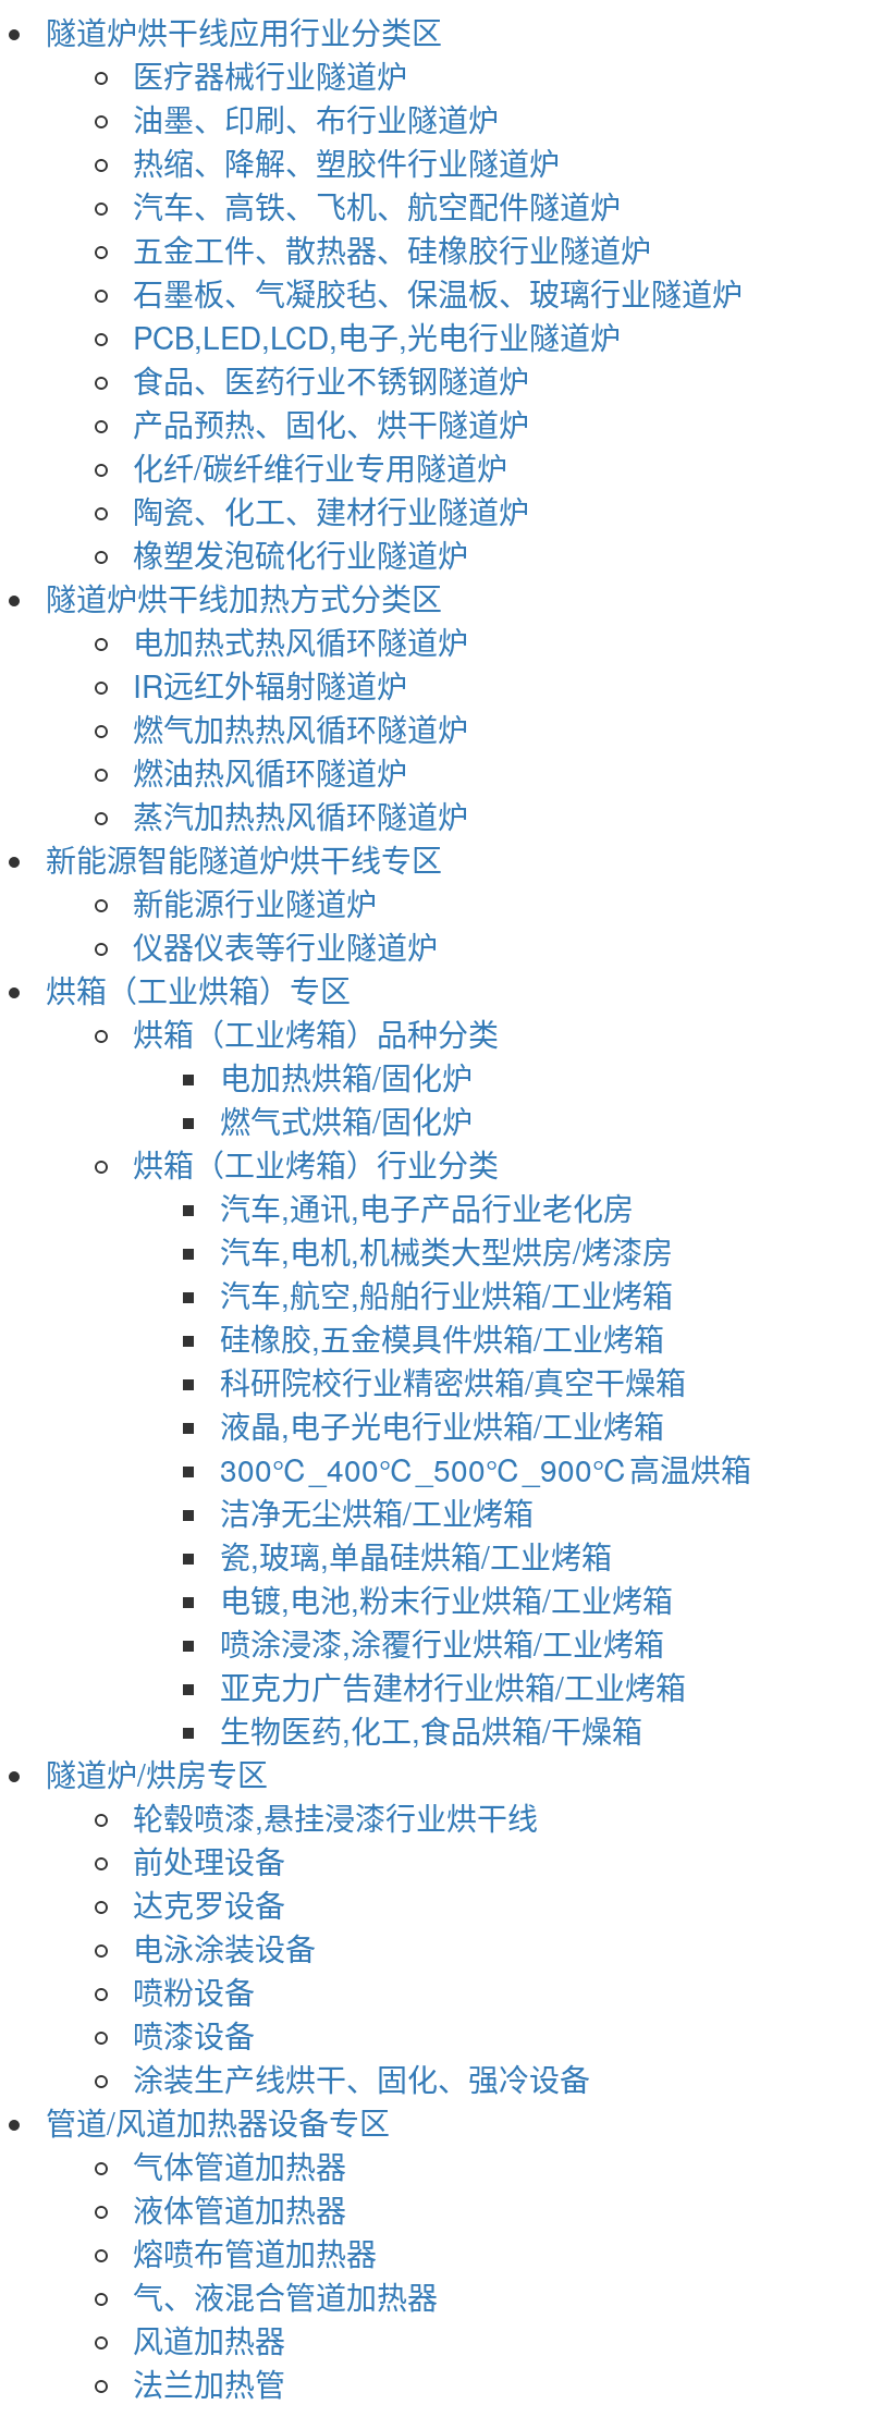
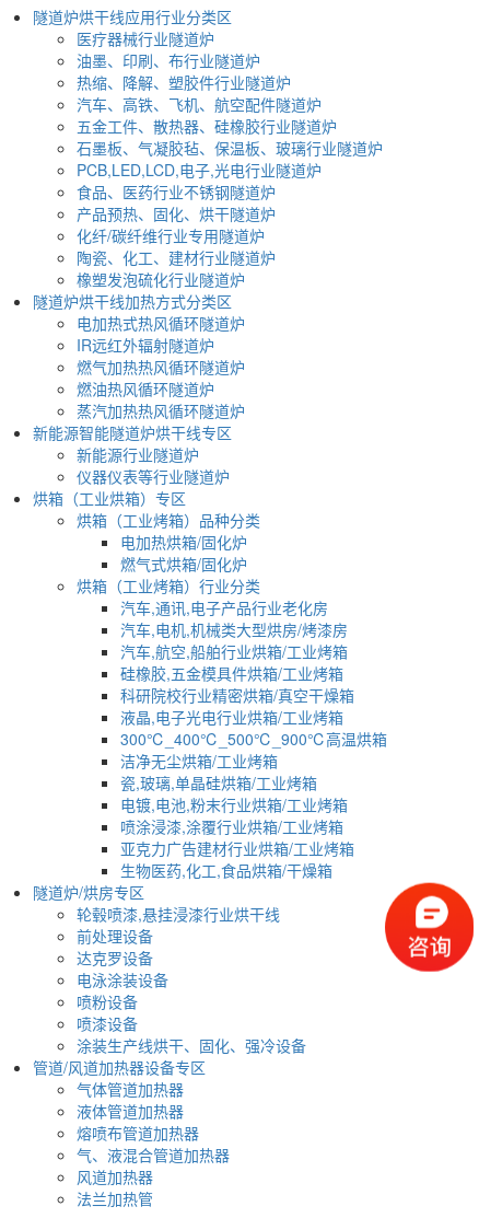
none -> [384,881,475,973] [image]

